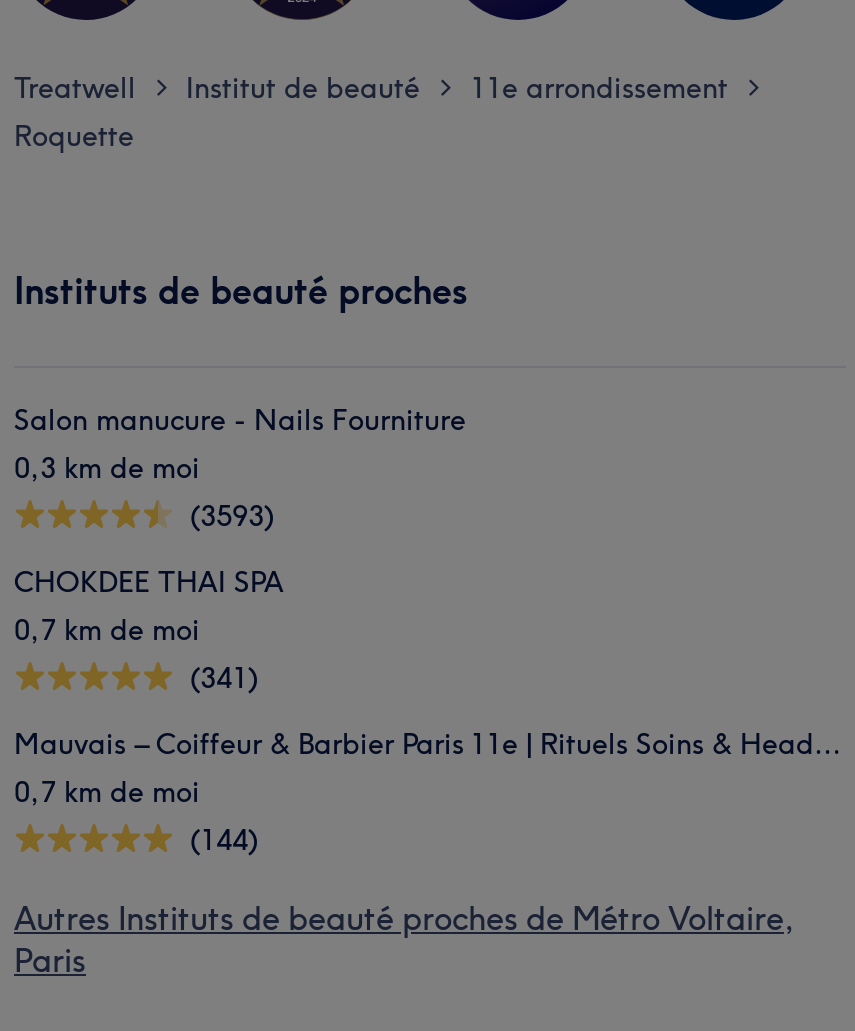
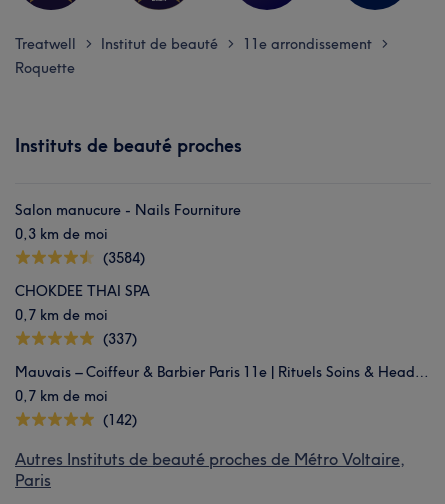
[190,498,274,534] (3593) -> [103,249,145,267] (3584)
[190,660,258,696] (341) -> [103,330,137,348] (337)
[190,822,258,858] (144) -> [103,411,137,429] (142)

